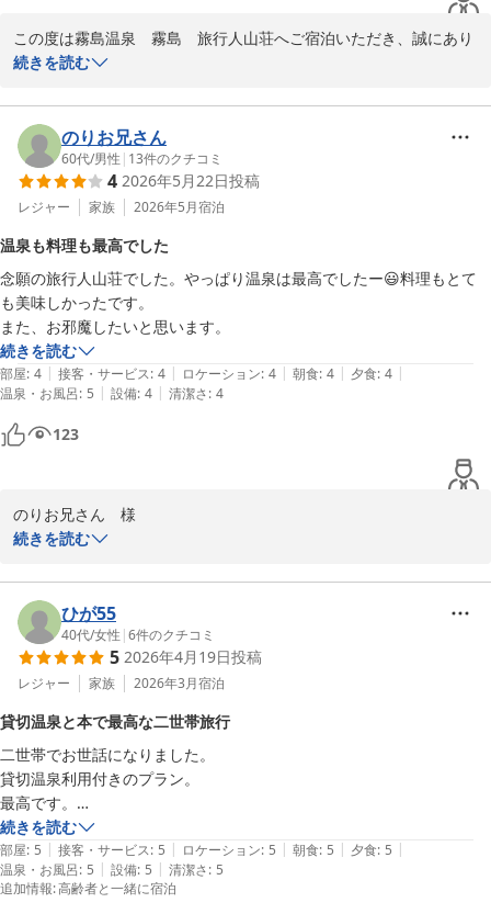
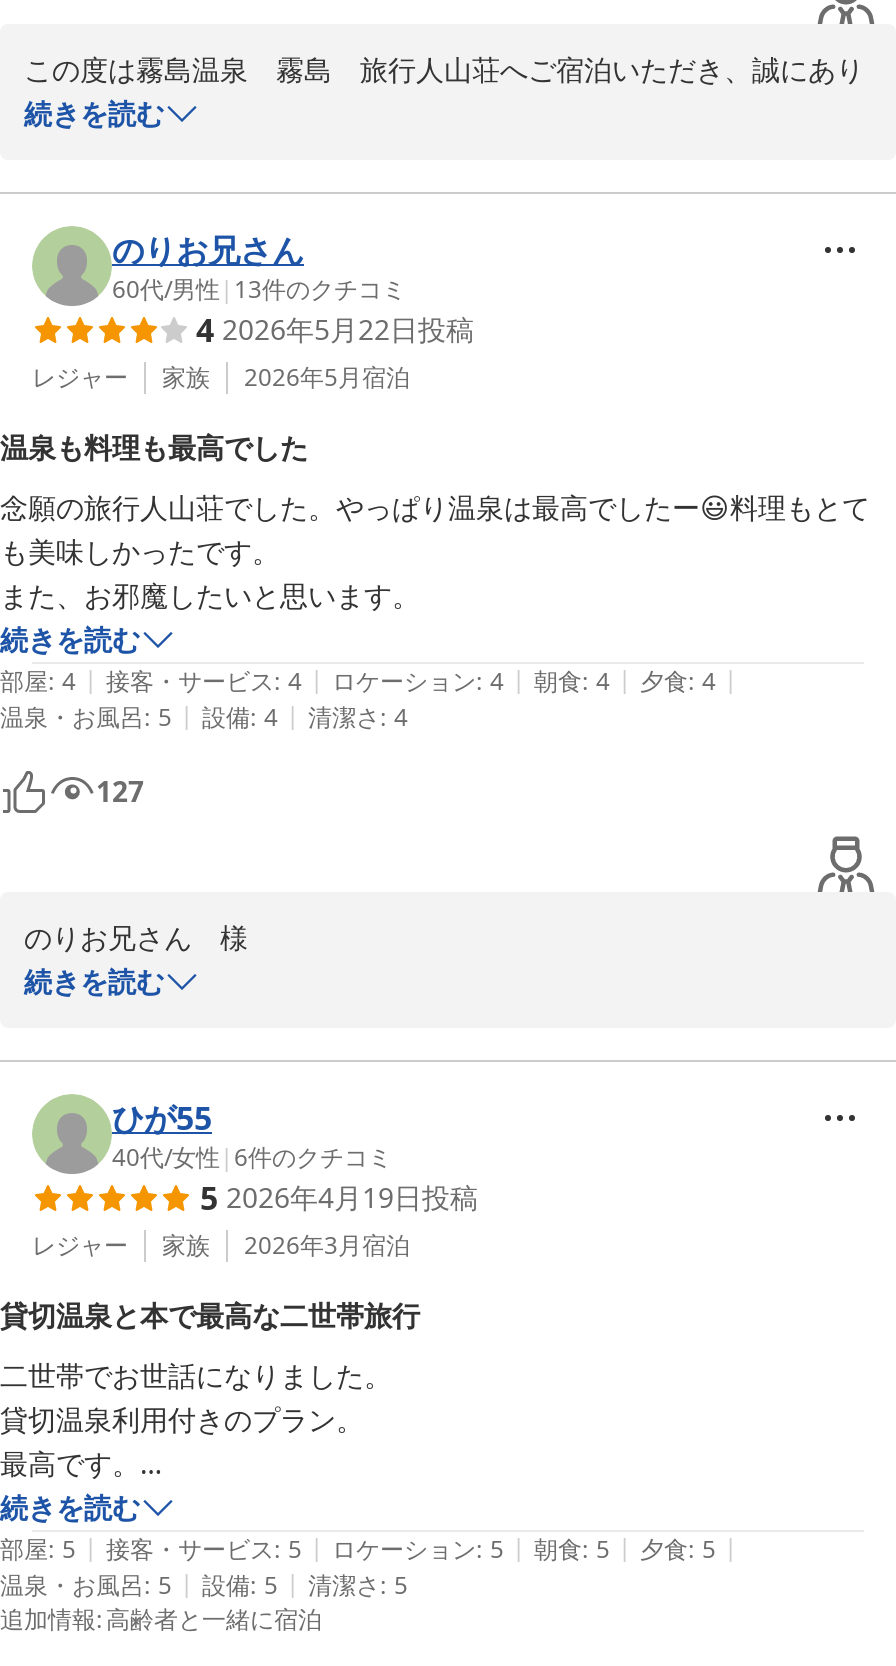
[53,424,79,444] 123 -> [96,772,144,810] 127

